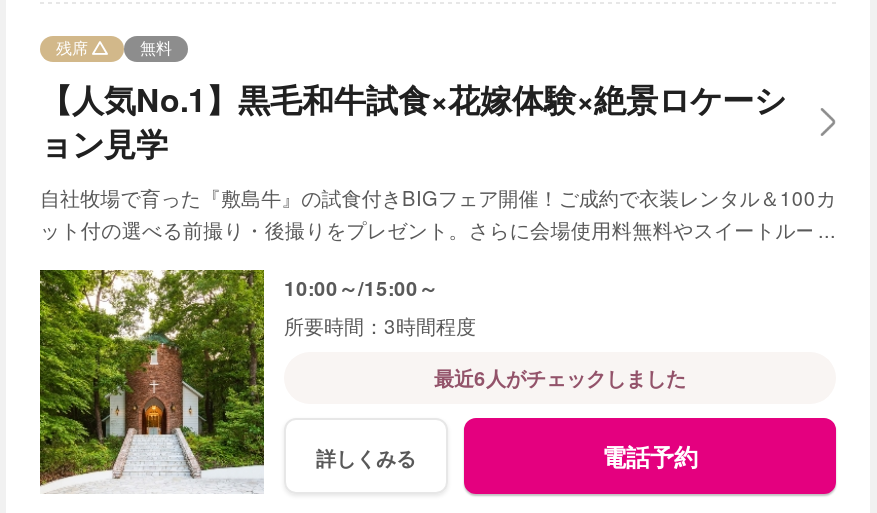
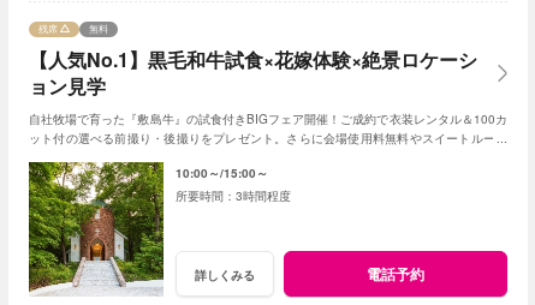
[434,364,686,392] 最近6人がチェックしました -> none

